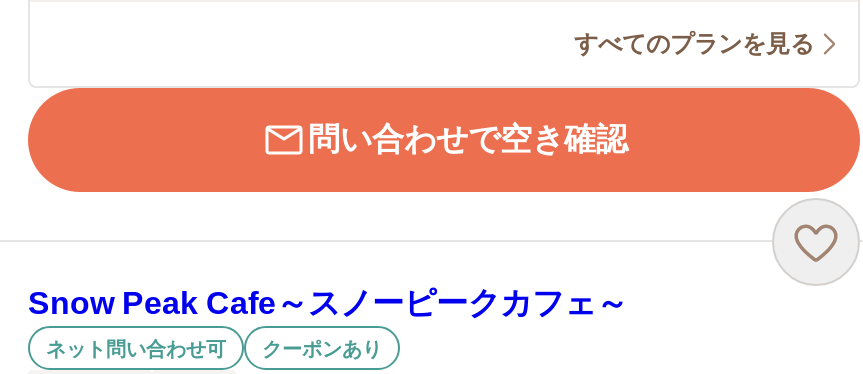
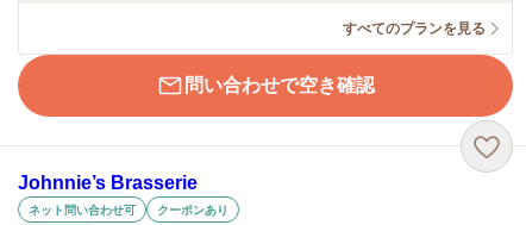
[28,286,628,320] Snow Peak Cafe～スノーピークカフェ～ -> [18,173,198,193] Johnnie’s Brasserie

